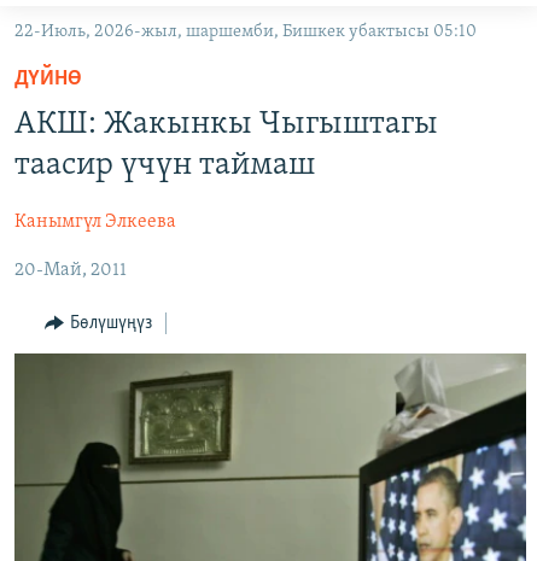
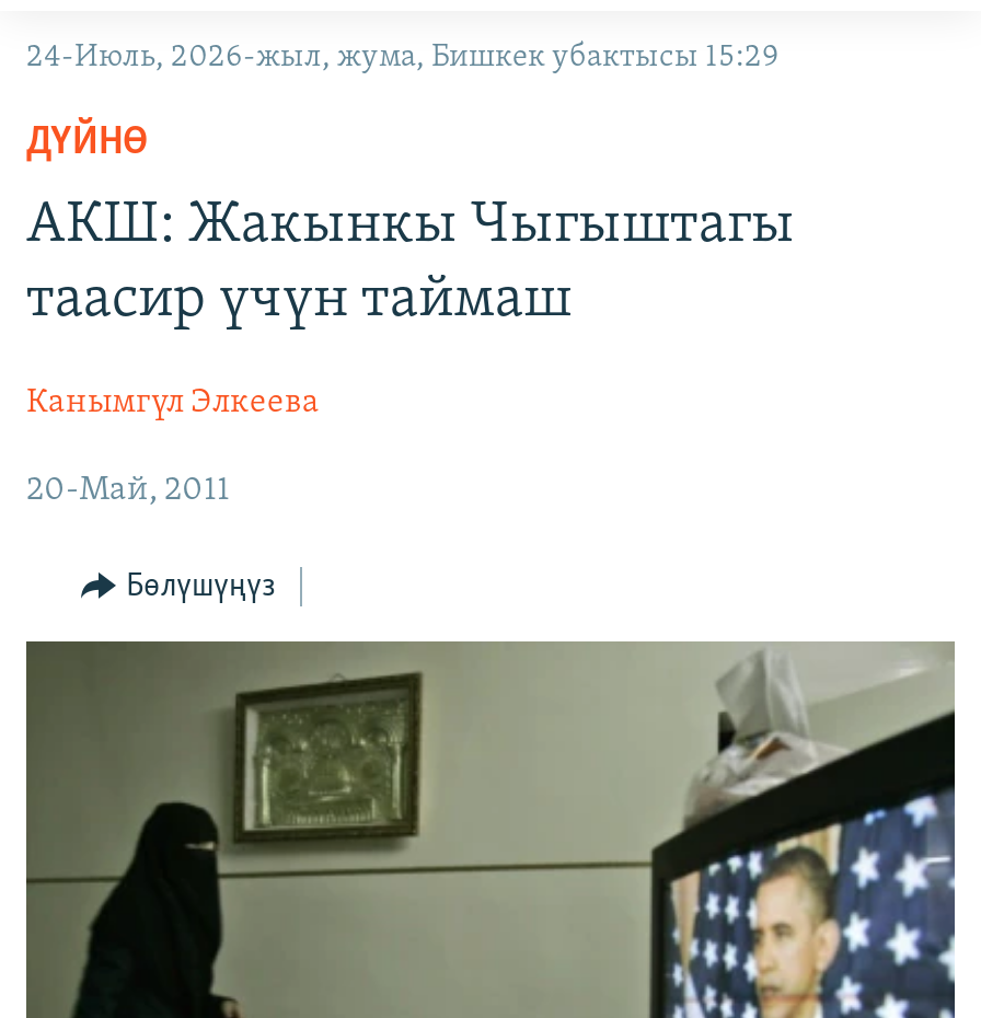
[14,23,477,41] 22-Июль, 2026-жыл, шаршемби, Бишкек убактысы 05:10 -> [26,42,780,74] 24-Июль, 2026-жыл, жума, Бишкек убактысы 15:29

